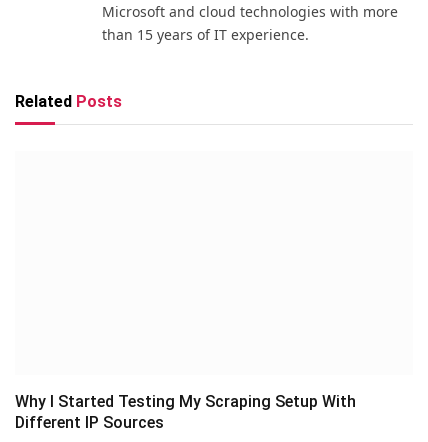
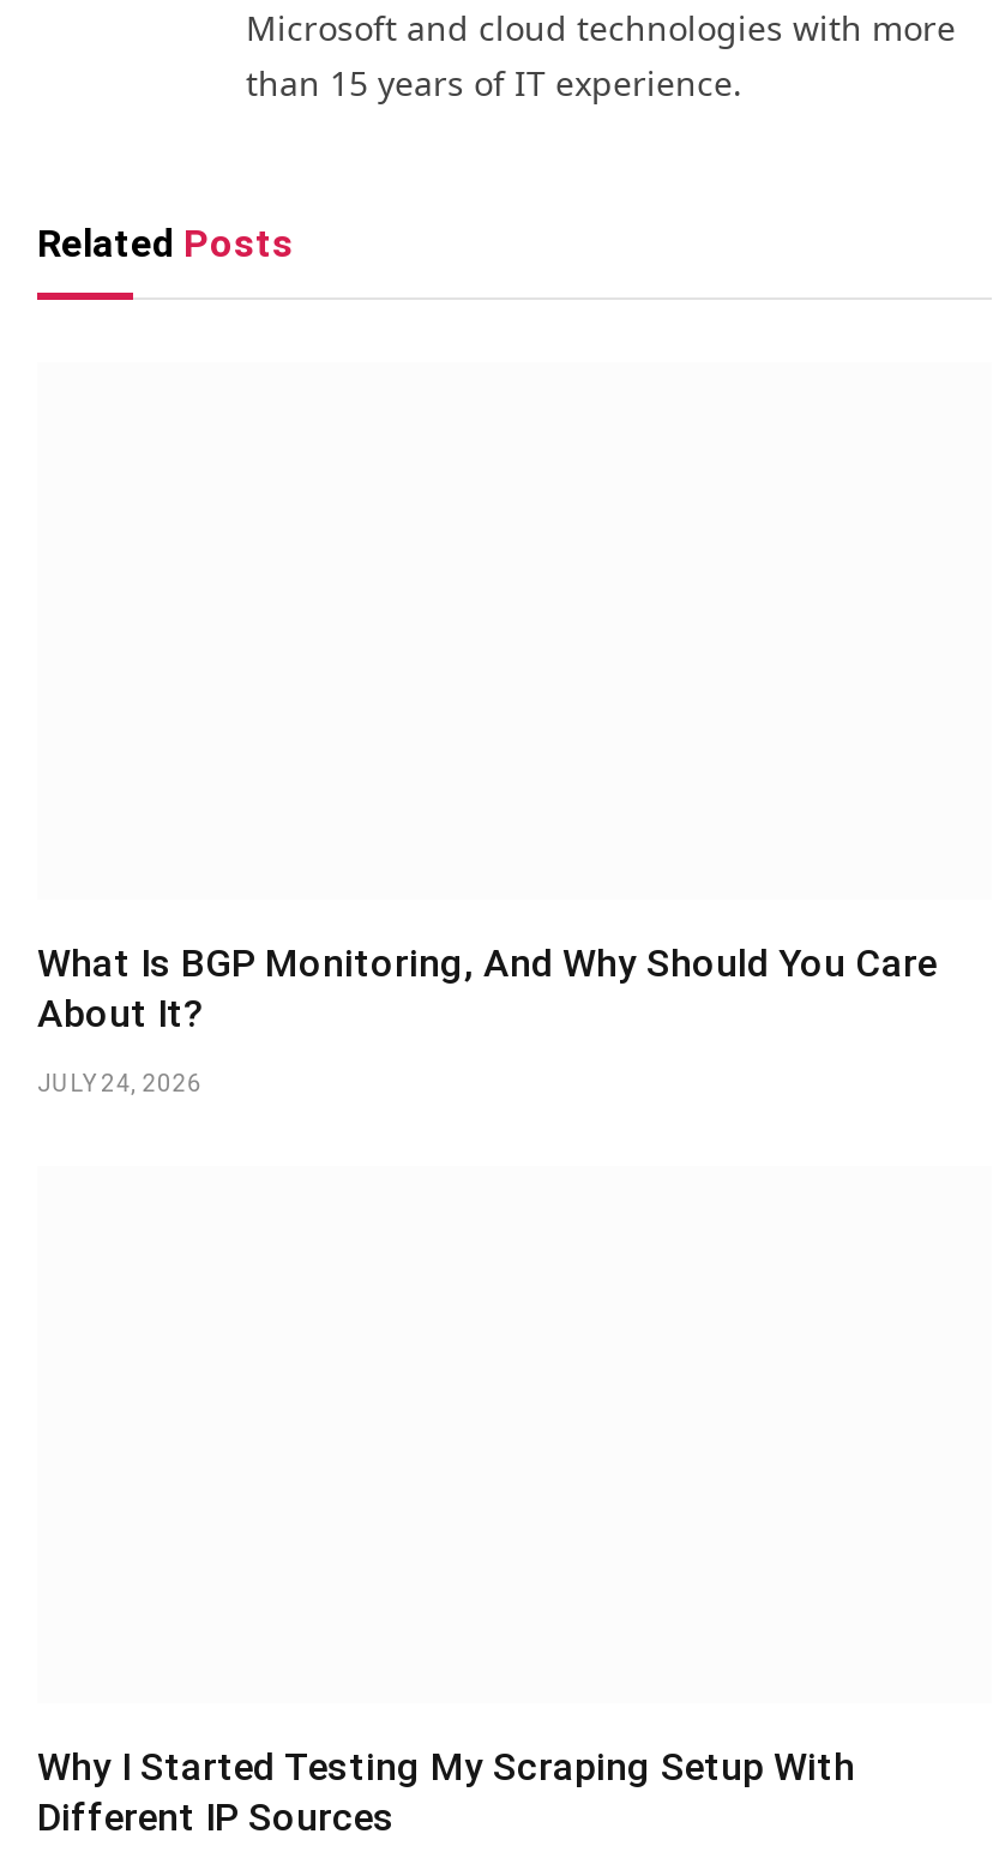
none -> [37,941,937,1097] What Is BGP Monitoring, And Why Should You Care | About It? | JULY 24, 2026

